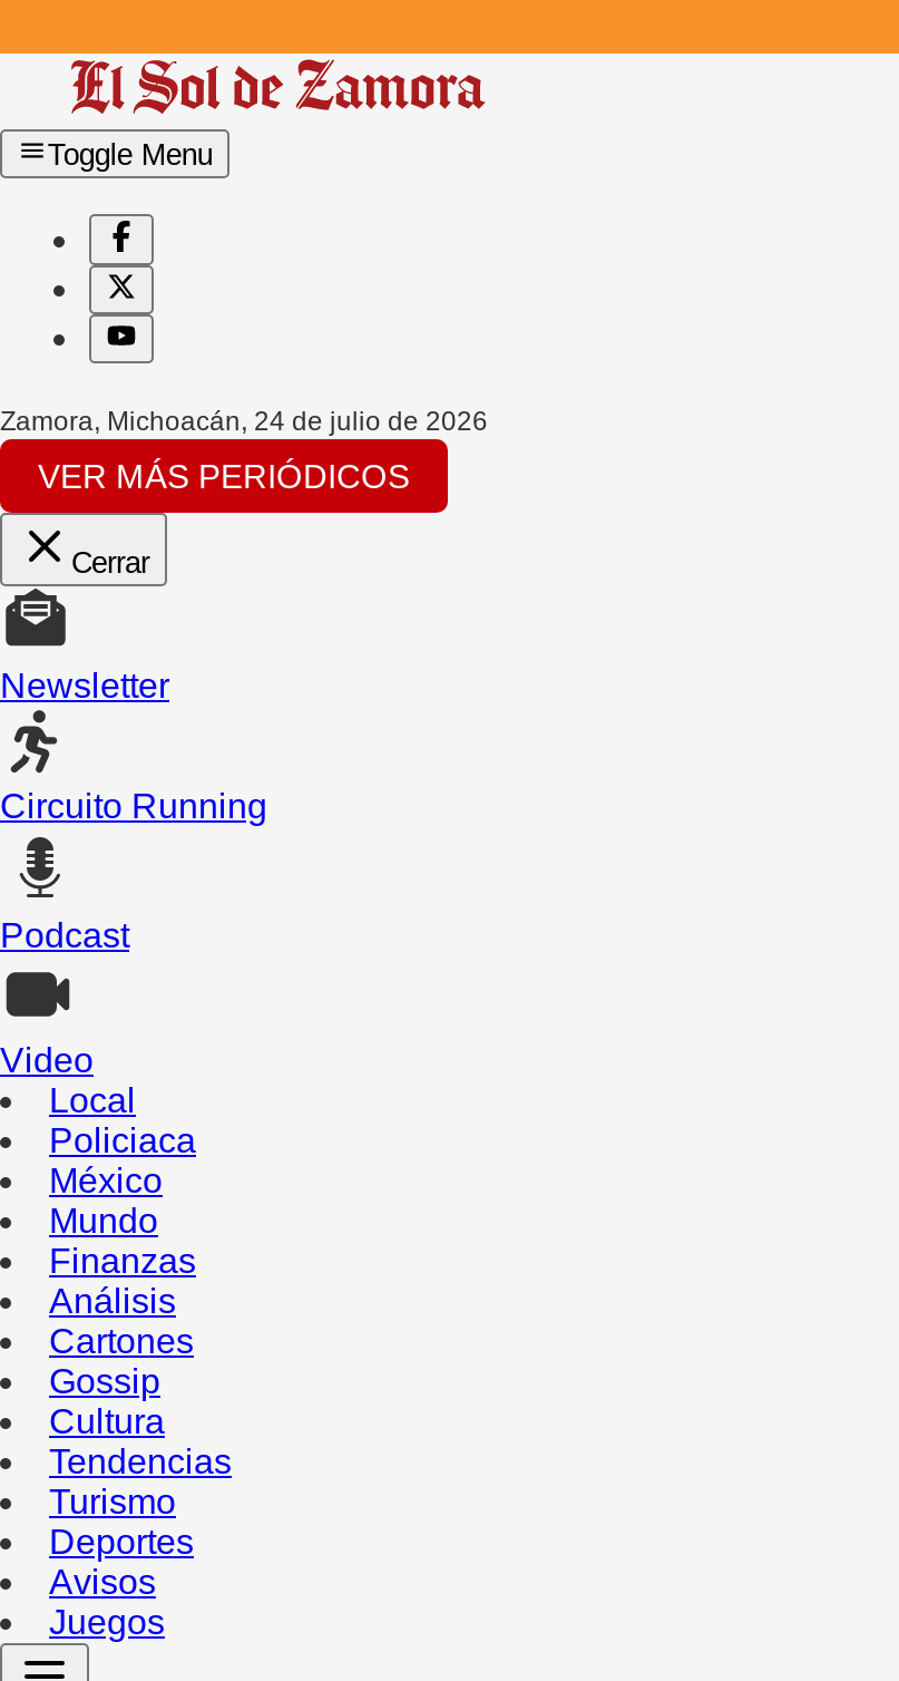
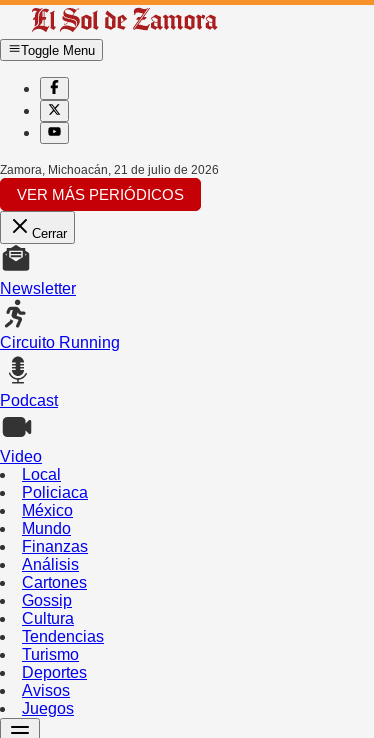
[0,406,488,438] Zamora, Michoacán, 24 de julio de 2026 -> [0,163,219,177] Zamora, Michoacán, 21 de julio de 2026

